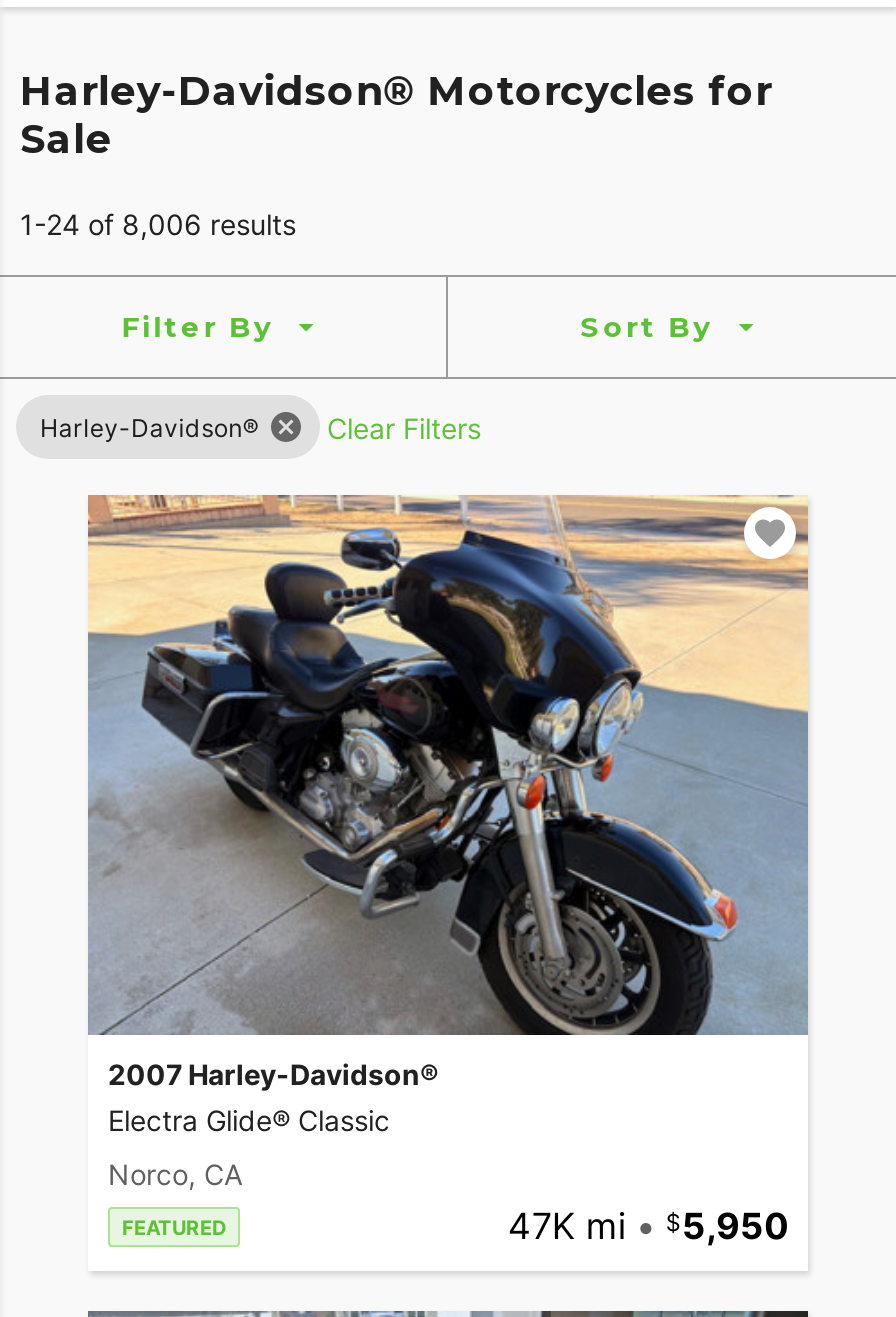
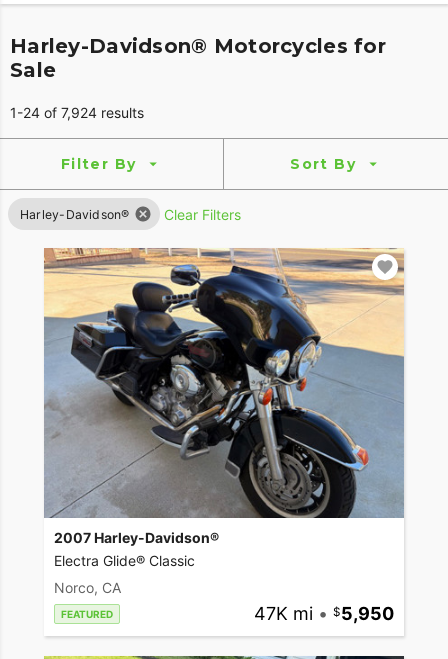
[20,207,296,241] 1-24 of 8,006 results -> [10,104,144,121] 1-24 of 7,924 results

